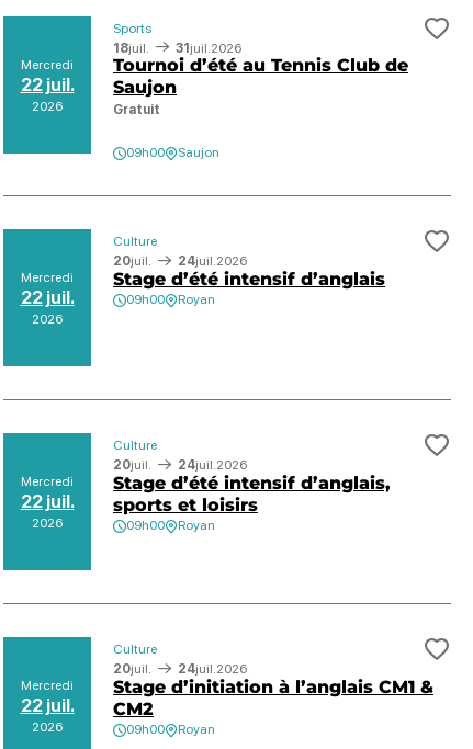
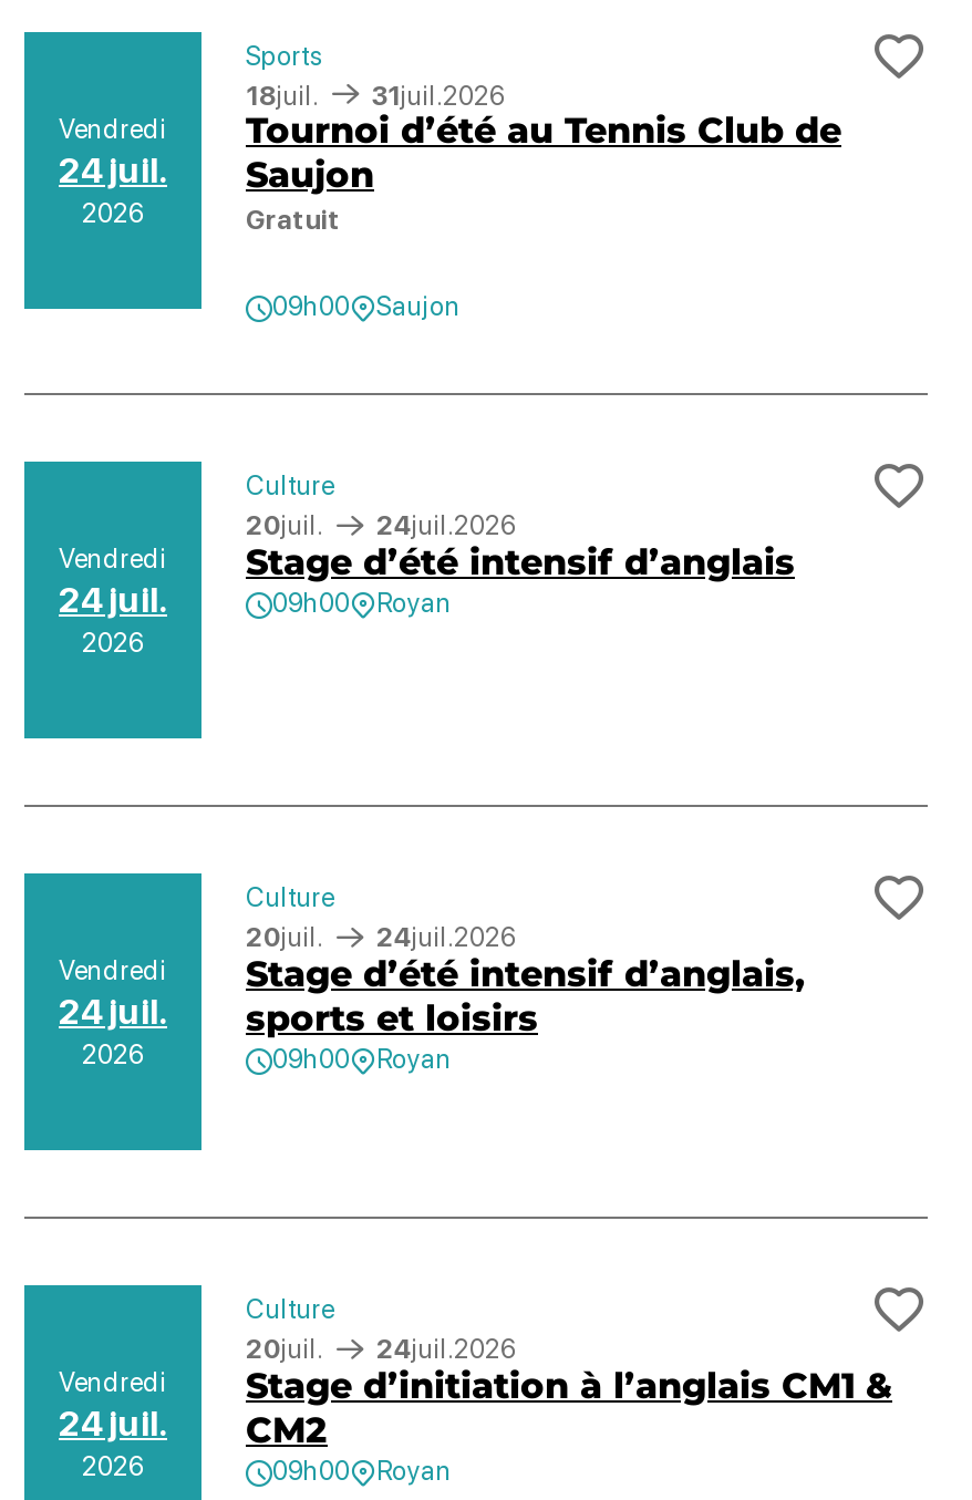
[20,56,74,95] Mercredi | 22 juil. -> [59,113,167,190] Vendredi | 24 juil.
[20,270,74,308] Mercredi | 22 juil. -> [59,543,167,621] Vendredi | 24 juil.
[20,474,74,512] Mercredi | 22 juil. -> [59,955,167,1032] Vendredi | 24 juil.
[20,677,74,716] Mercredi | 22 juil. -> [59,1367,167,1444] Vendredi | 24 juil.

